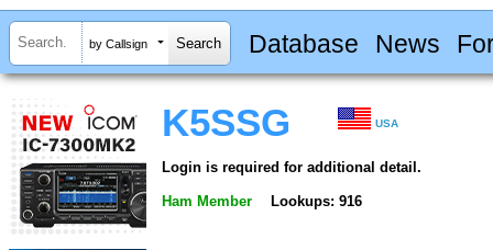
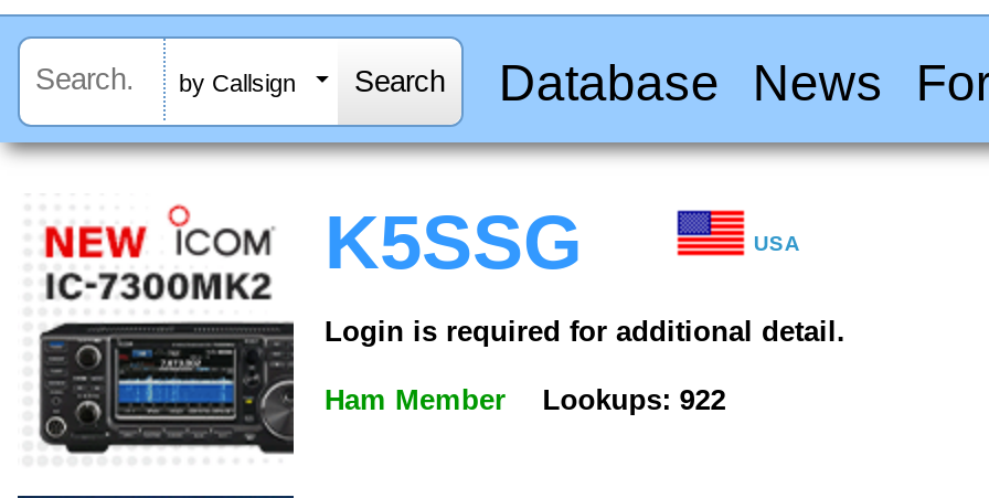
[162,193,362,210] Ham Member Lookups: 916 -> [325,384,726,417] Ham Member Lookups: 922

